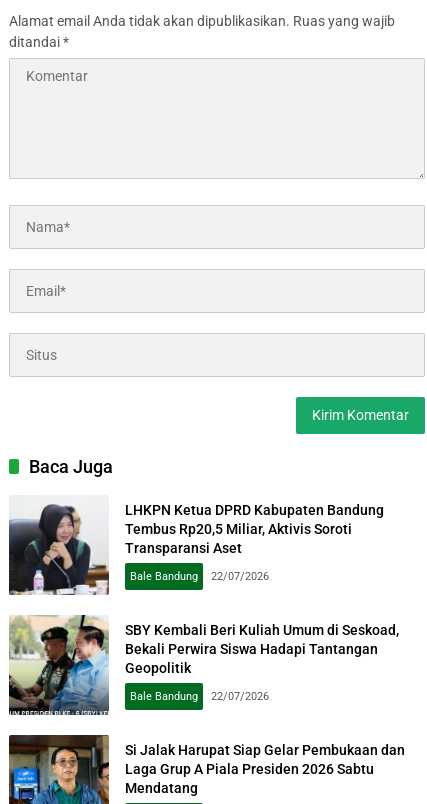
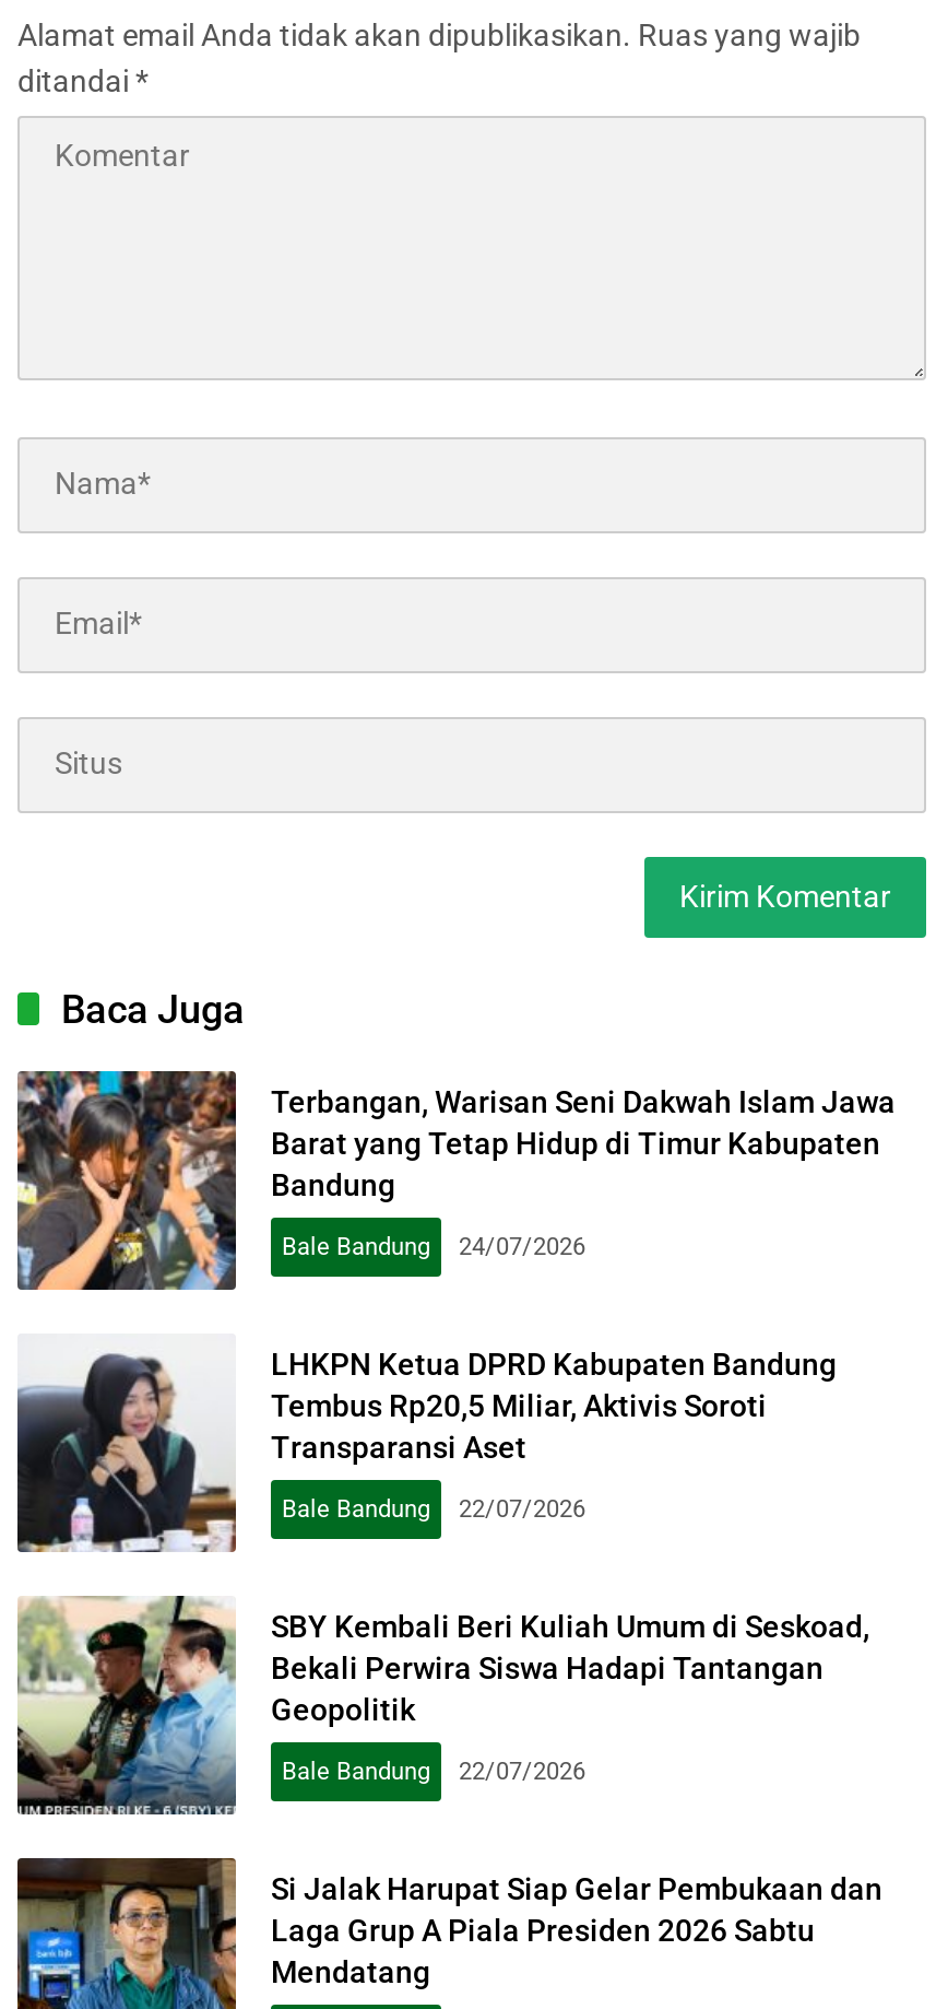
none -> [15,1069,896,1292] [image] | Terbangan, Warisan Seni Dakwah Islam Jawa | Barat yang Tetap Hidup di Timur Kabupaten | Bandung | Bale Bandung | 24/07/2026

